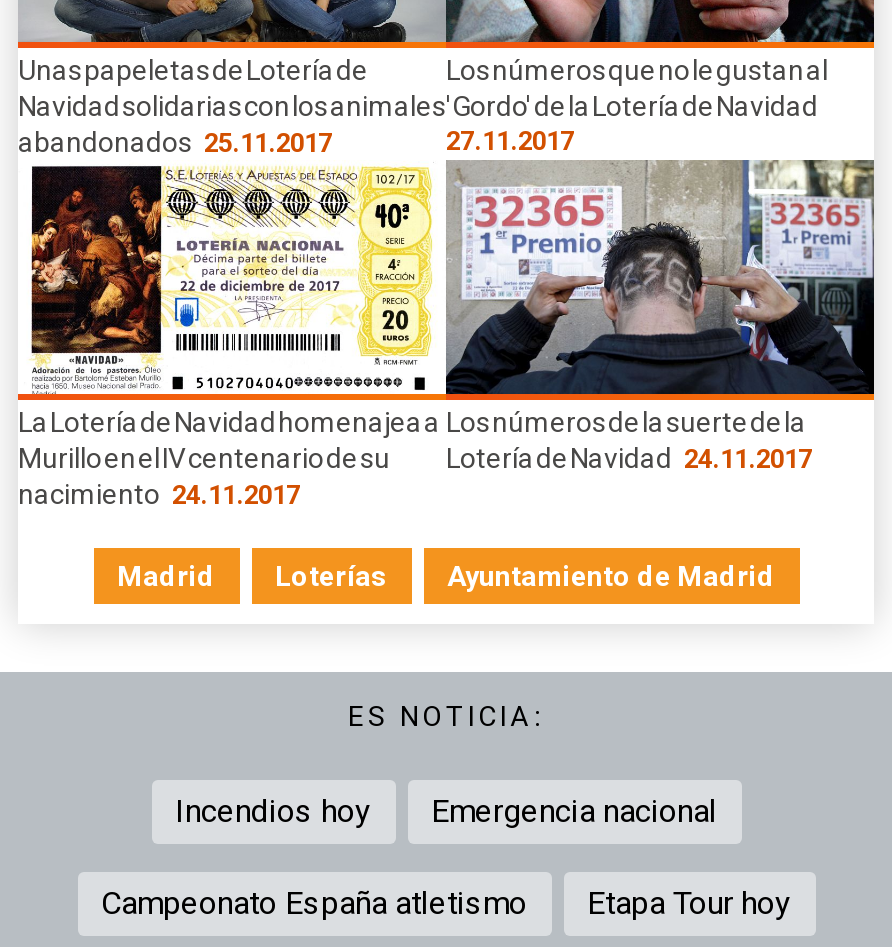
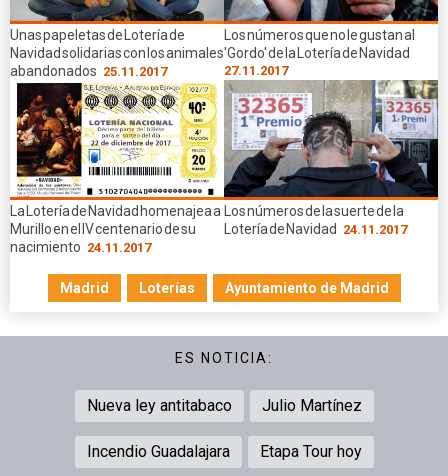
[175,792,717,830] Incendios hoy | Emergencia nacional -> [86,396,361,415] Nueva ley antitabaco | Julio Martínez
[101,884,527,922] Campeonato España atletismo -> [86,442,229,461] Incendio Guadalajara

